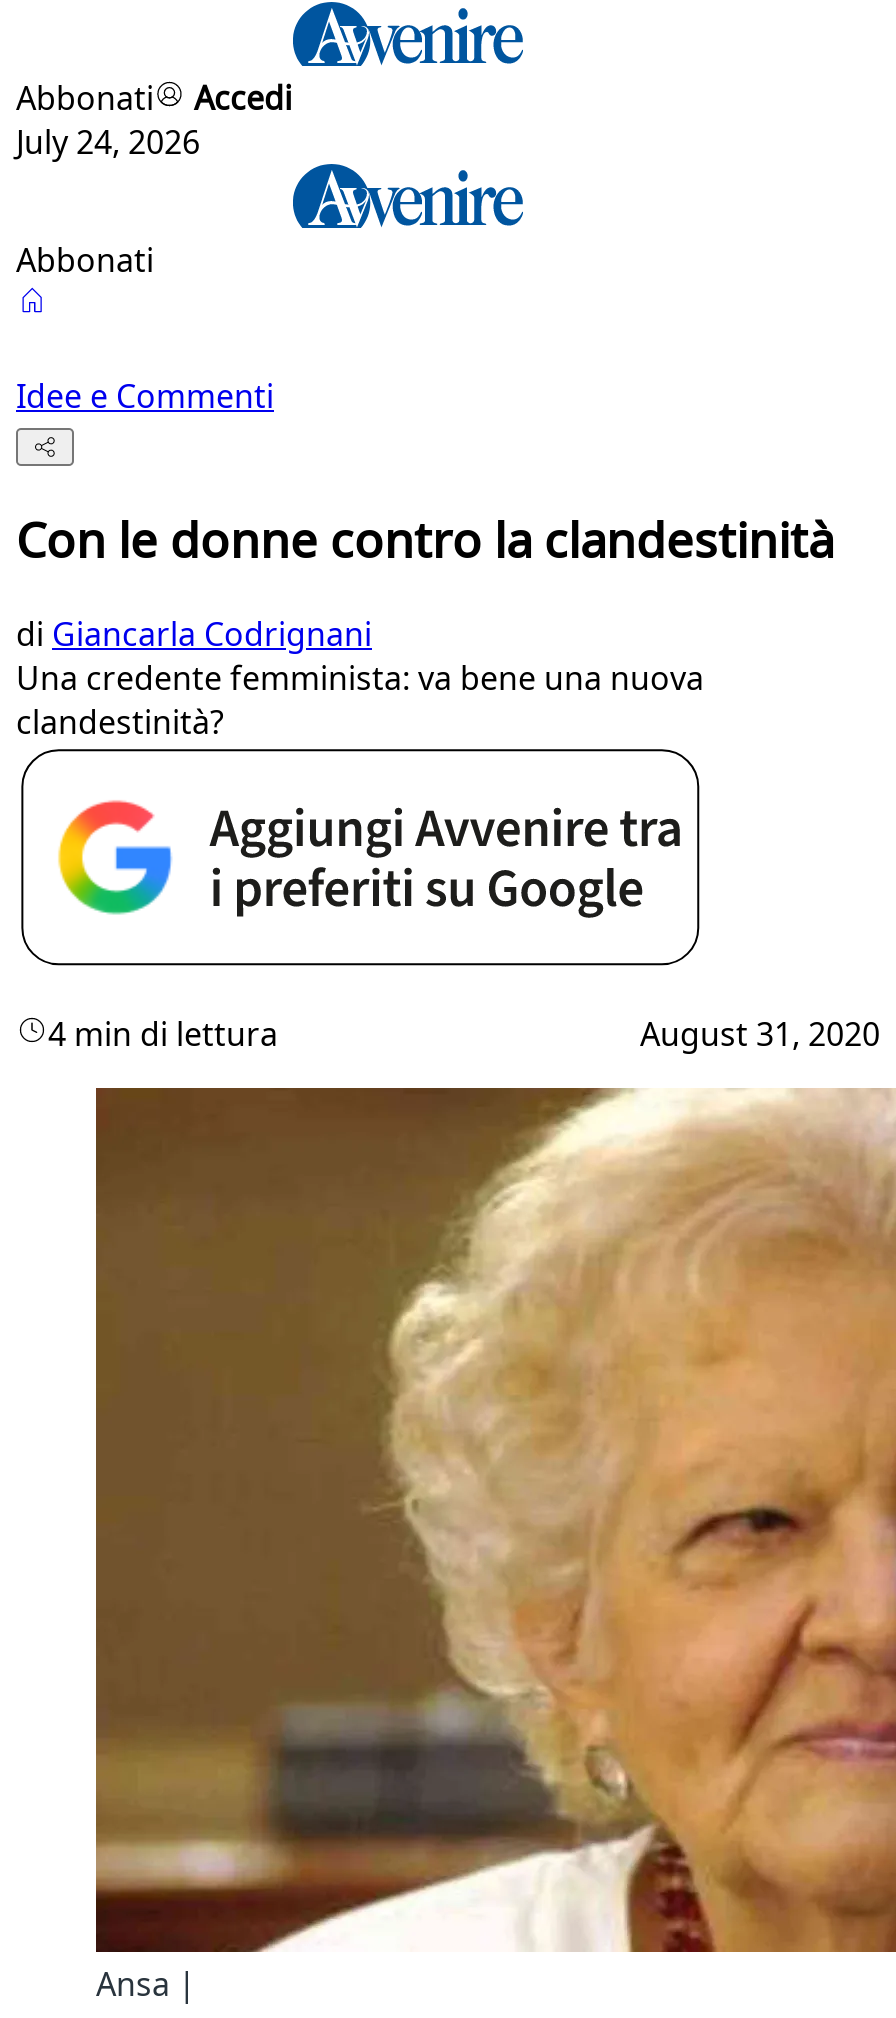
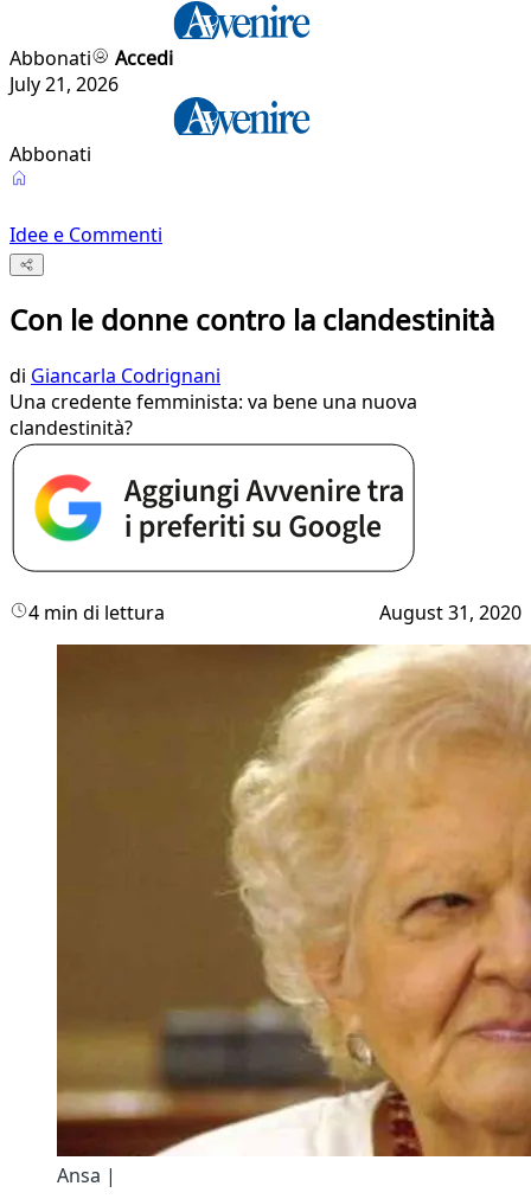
[16,120,200,164] July 24, 2026 -> [9,71,119,97] July 21, 2026

